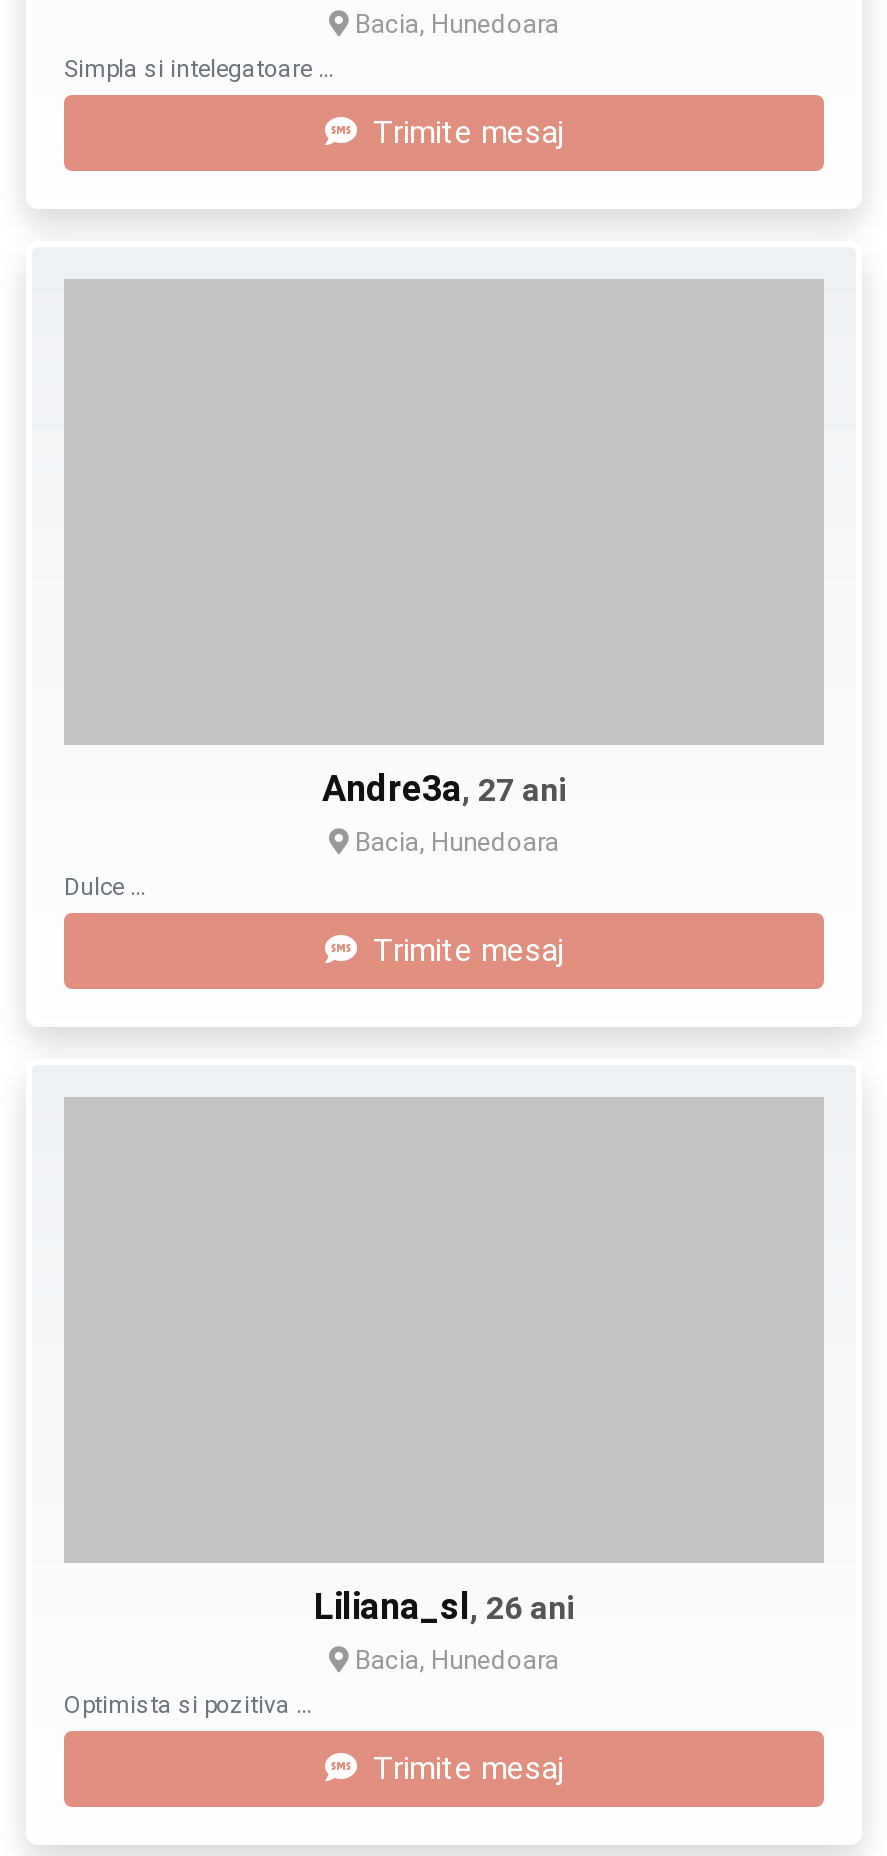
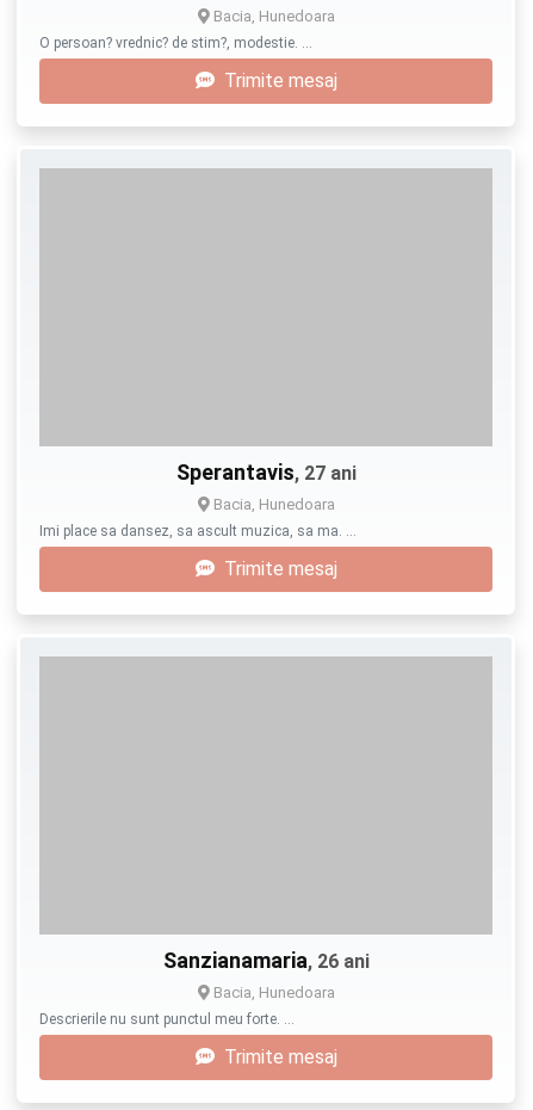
[64,55,336,83] Simpla si intelegatoare … -> [39,35,312,51] O persoan? vrednic? de stim?, modestie. …
[322,767,566,809] Andre3a, 27 ani -> [176,460,356,485] Sperantavis, 27 ani
[64,873,148,901] Dulce … -> [39,523,357,539] Imi place sa dansez, sa ascult muzica, sa ma. …
[314,1585,574,1627] Liliana_sl, 26 ani -> [163,948,369,973] Sanzianamaria, 26 ani
[64,1691,314,1719] Optimista si pozitiva … -> [39,1011,295,1028] Descrierile nu sunt punctul meu forte. …

